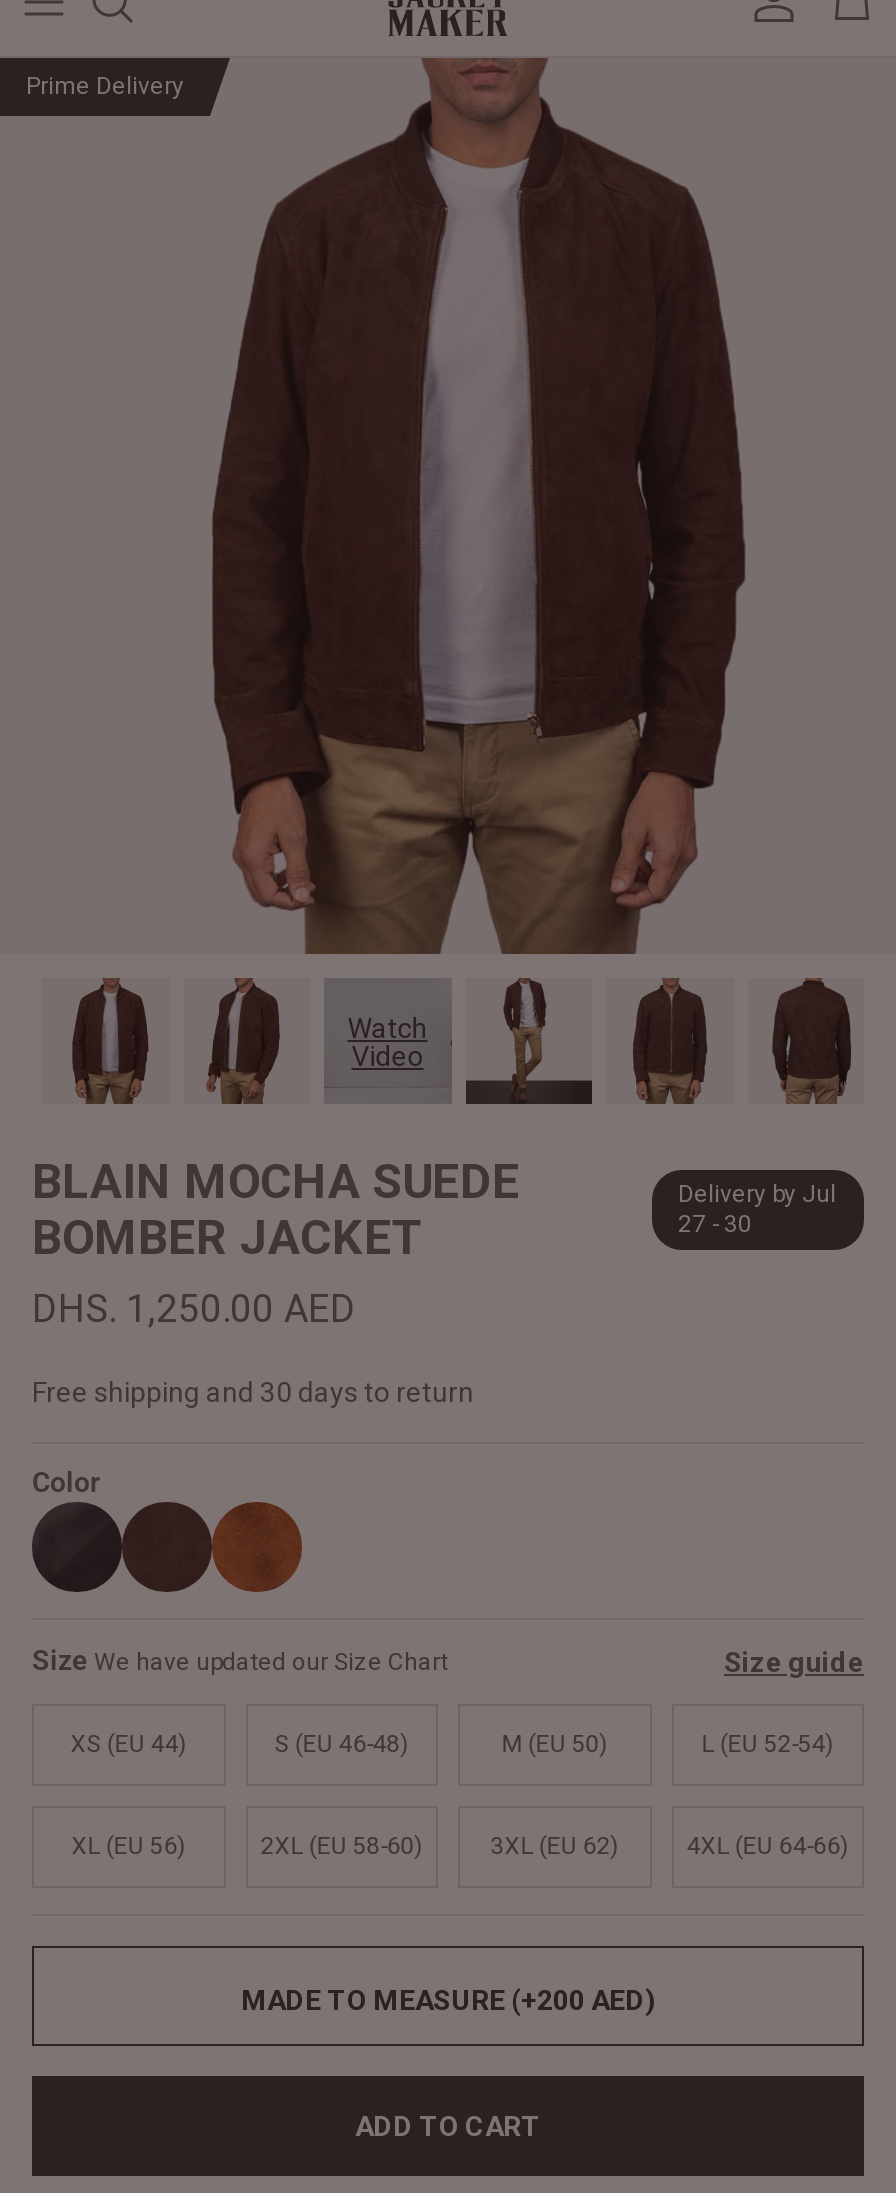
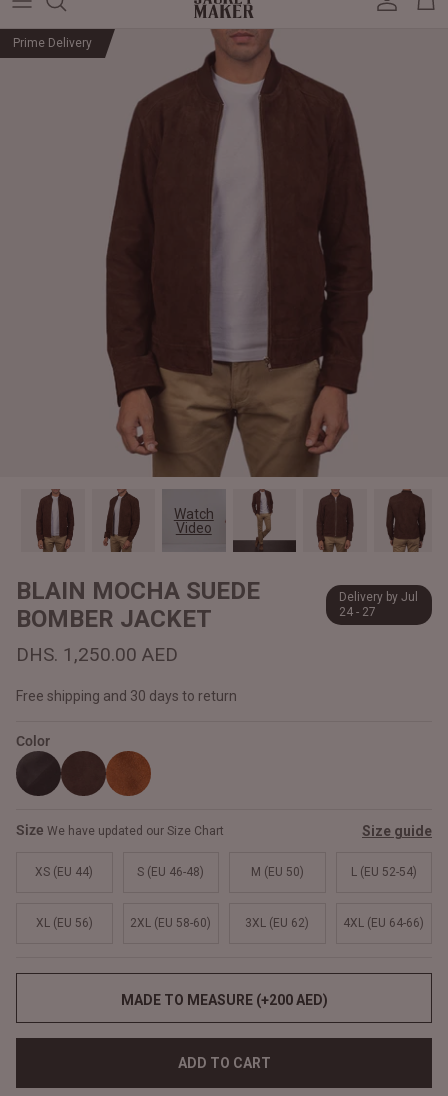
[678,1211,752,1239] 27 - 30 -> [339,605,376,619] 24 - 27

